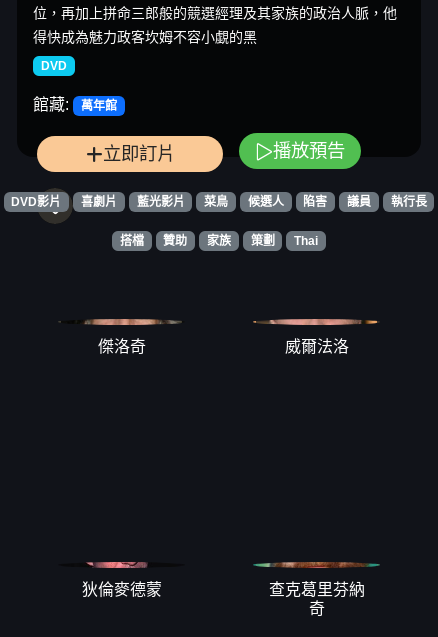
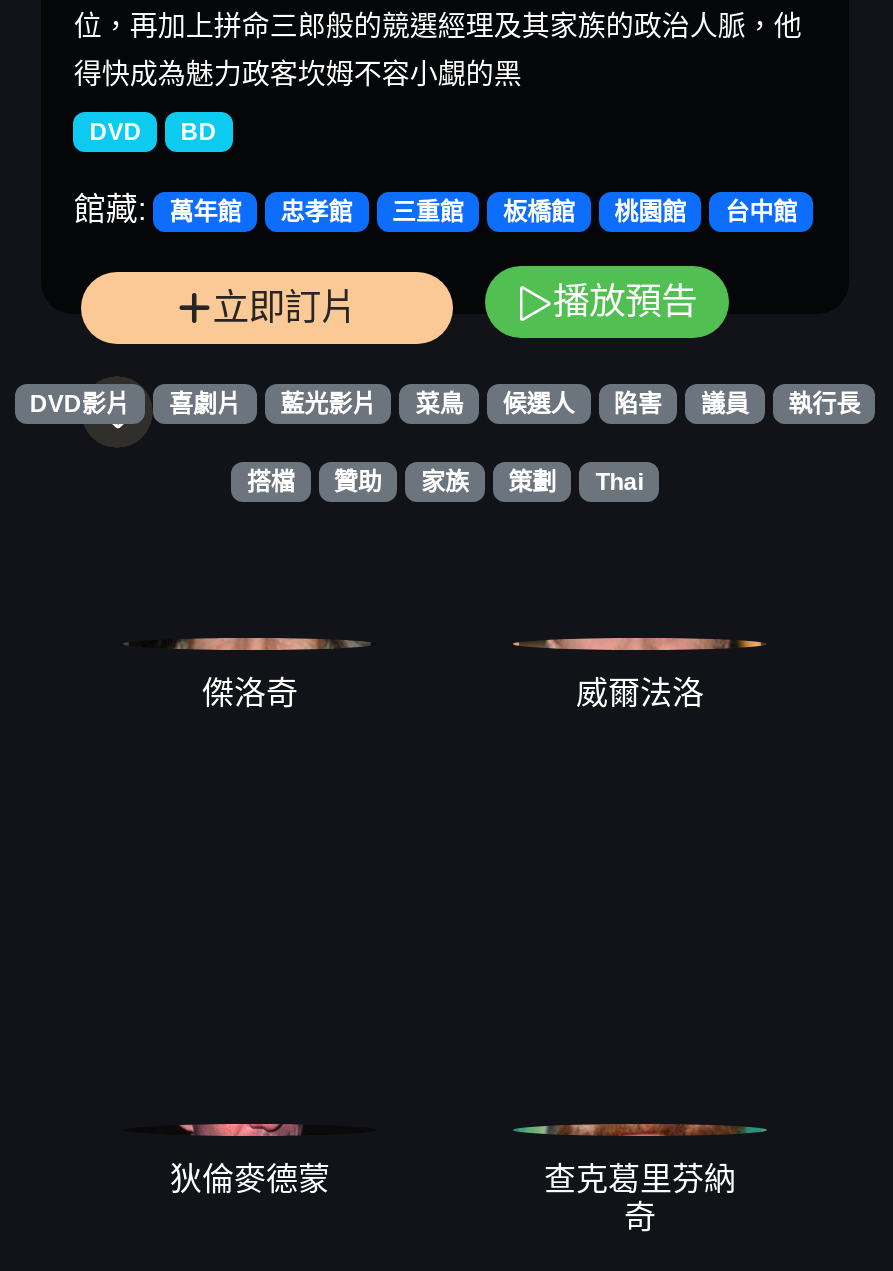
none -> [181,118,217,146] BD
none -> [281,198,797,226] 忠孝館 | 三重館 | 板橋館 | 桃園館 | 台中館

